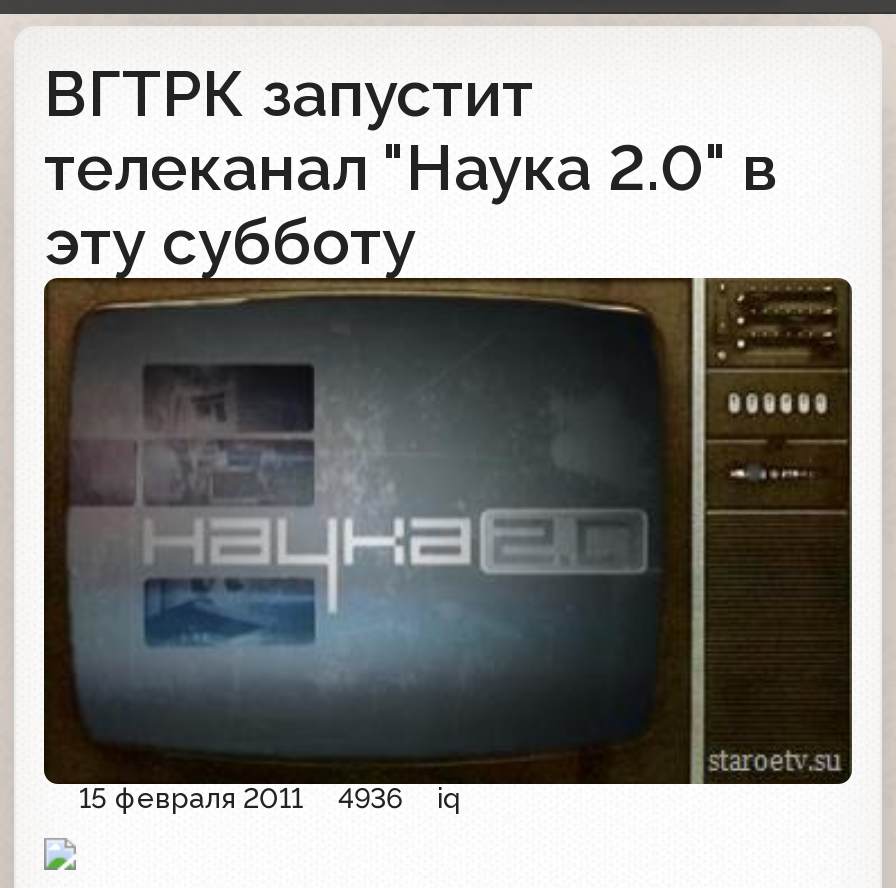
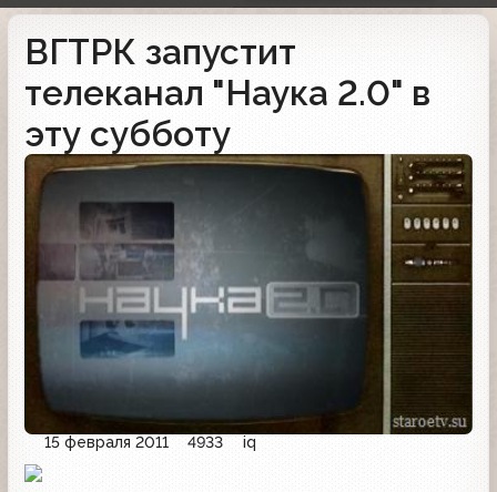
[79,781,461,813] 15 февраля 2011 4936 iq -> [44,433,256,451] 15 февраля 2011 4933 iq

